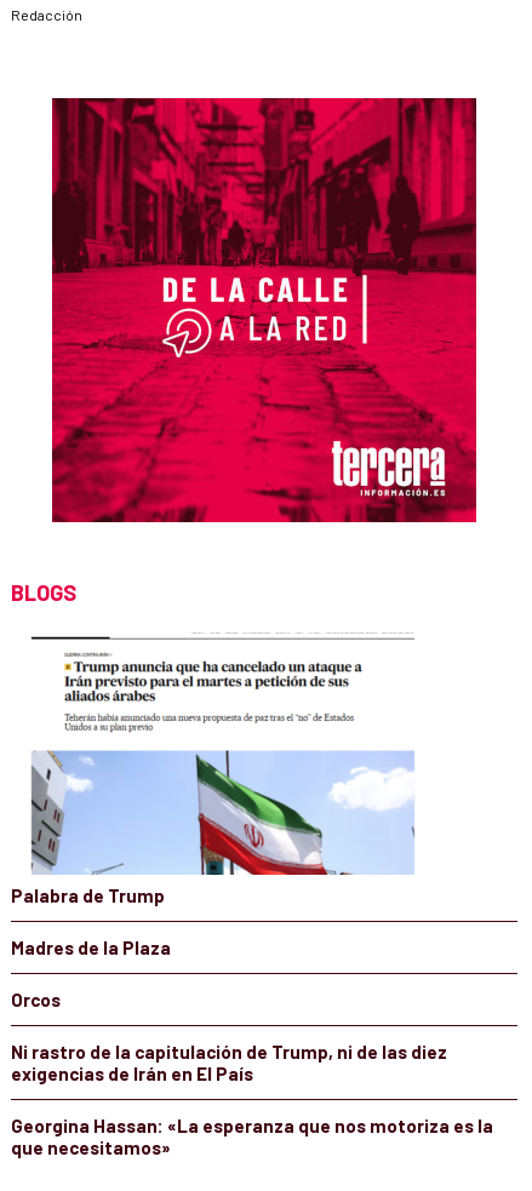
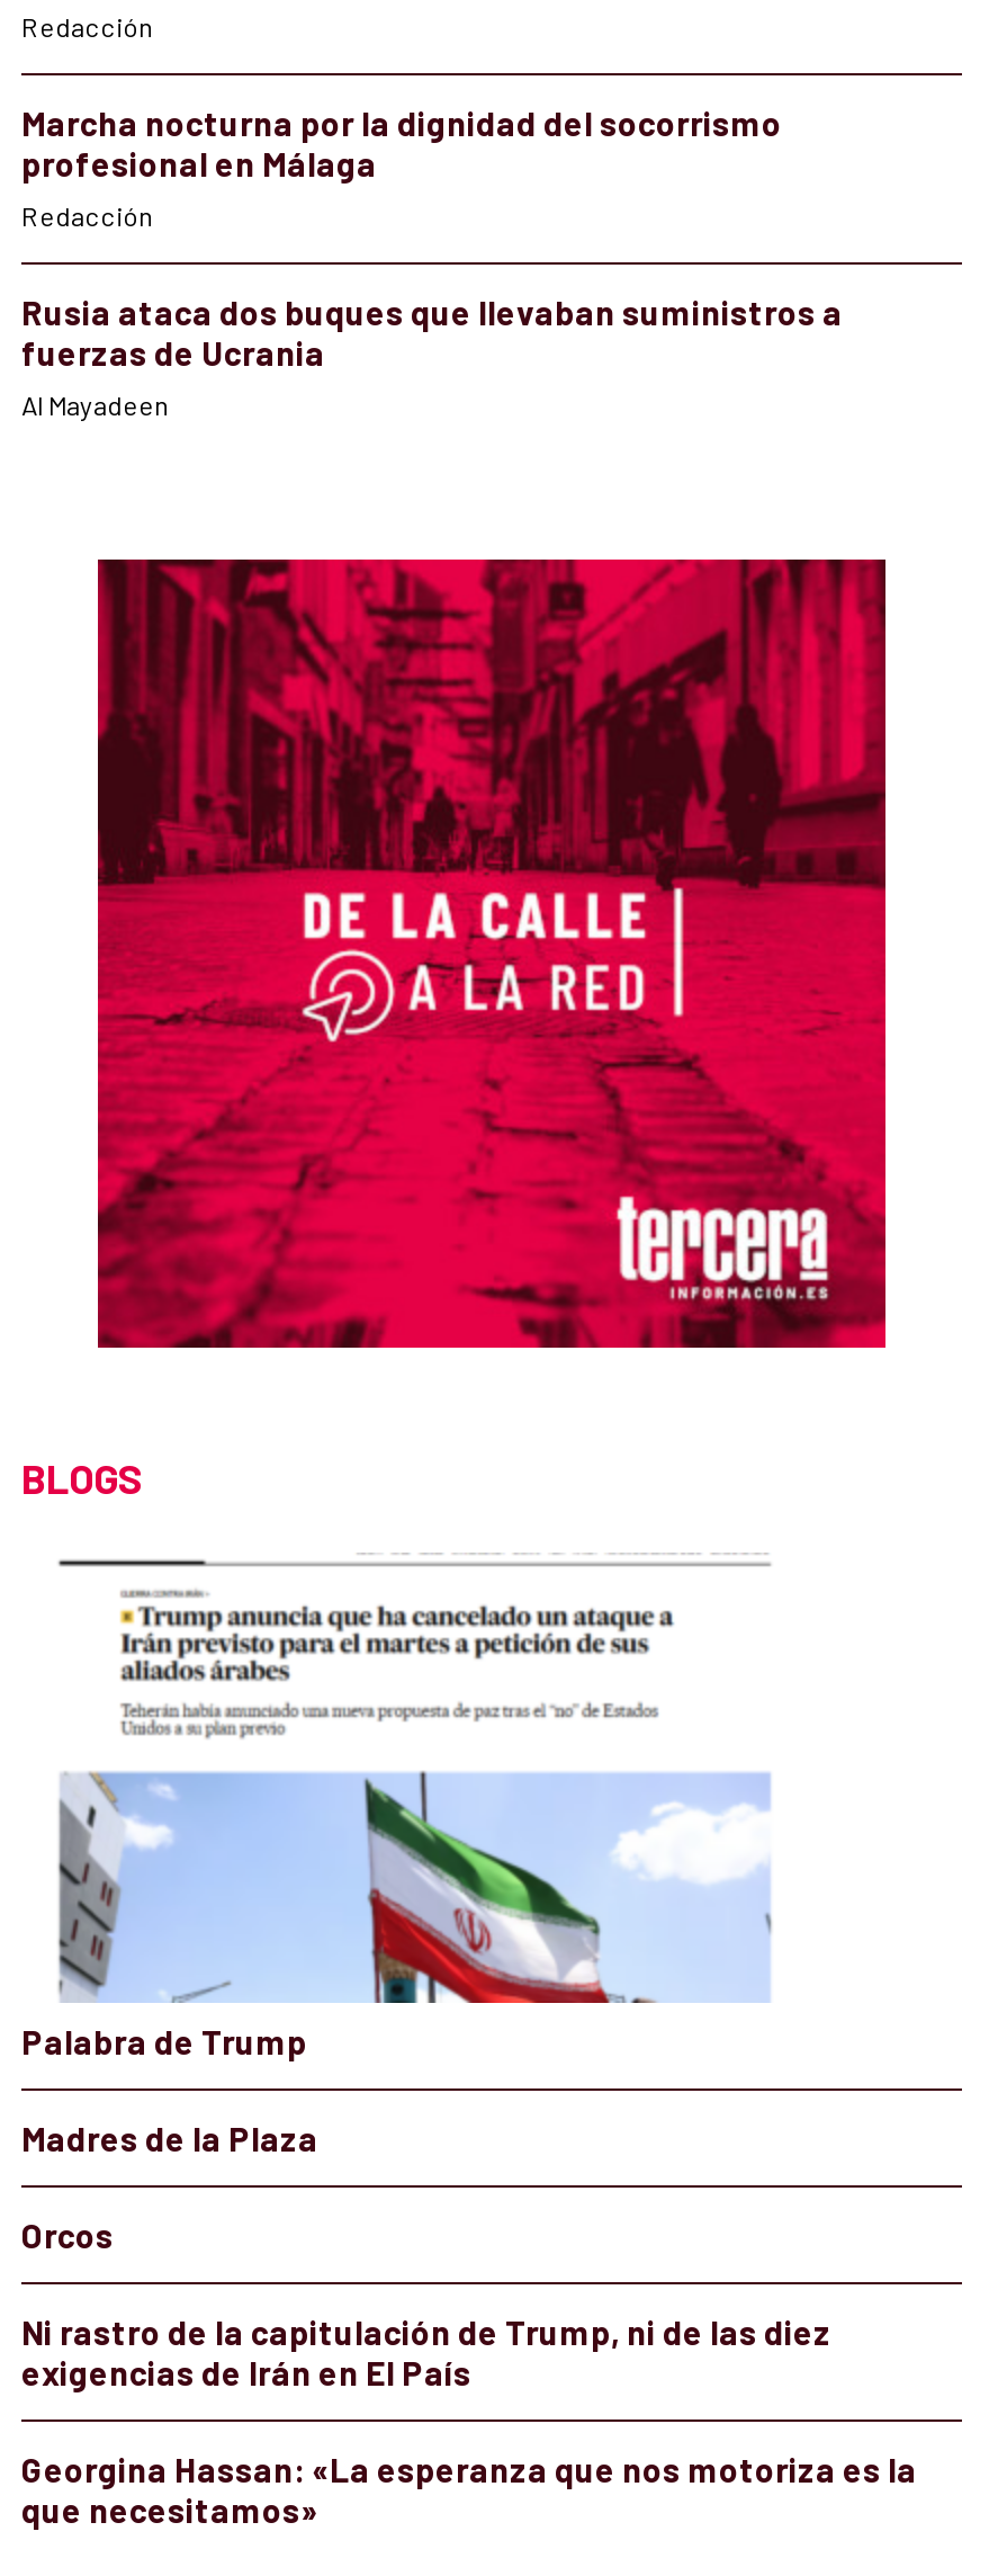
none -> [21,103,843,420] Marcha nocturna por la dignidad del socorrismo | profesional en Málaga | Redacción | Rusia ataca dos buques que llevaban suministros a | fuerzas de Ucrania | Al Mayadeen

